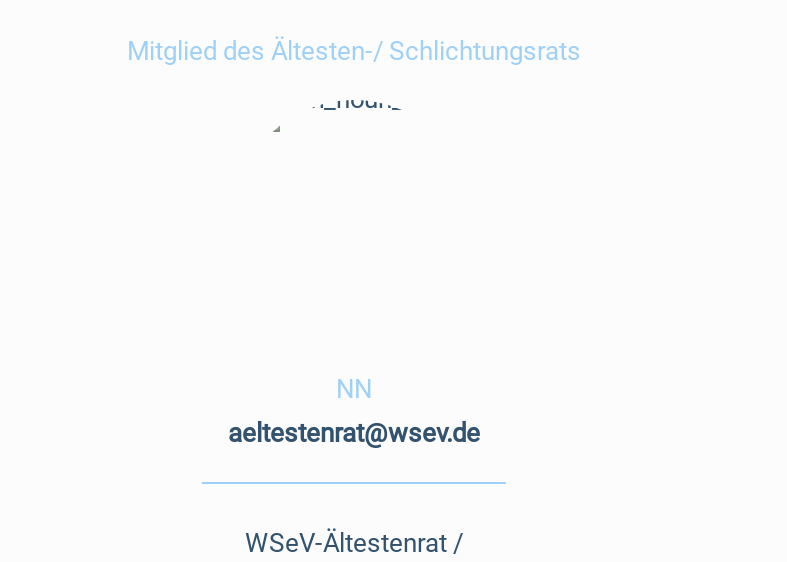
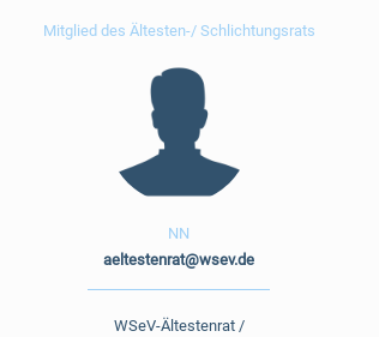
none -> [119,60,240,198] [image]

